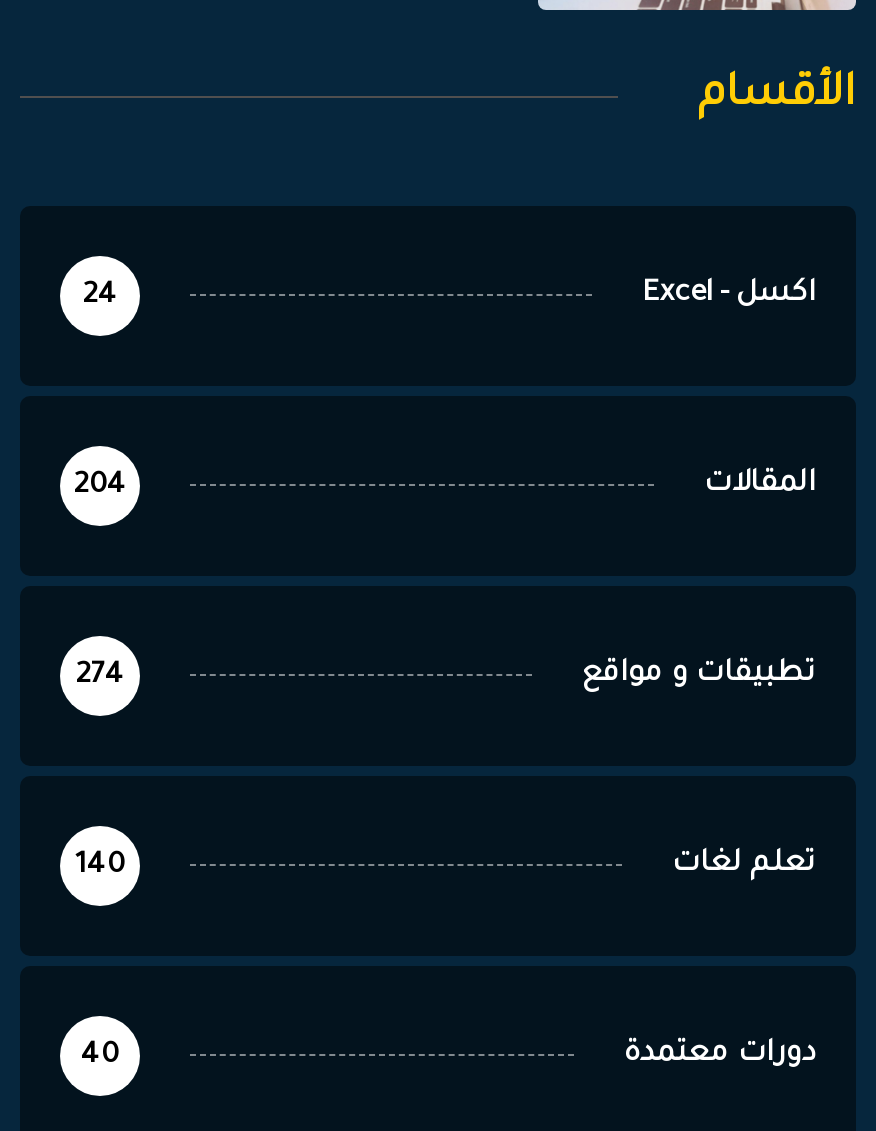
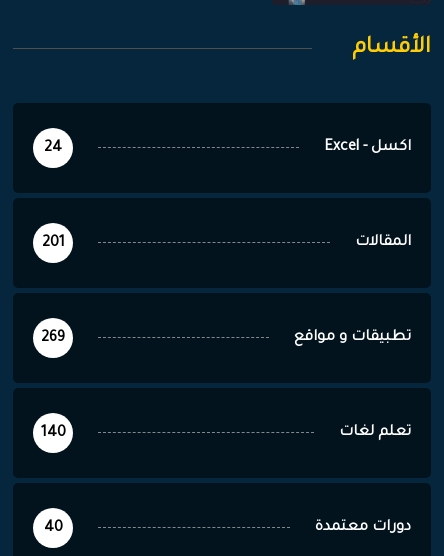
[73,472,127,504] 204 -> [41,236,64,252] 201
[75,662,125,694] 274 -> [41,331,65,347] 269

